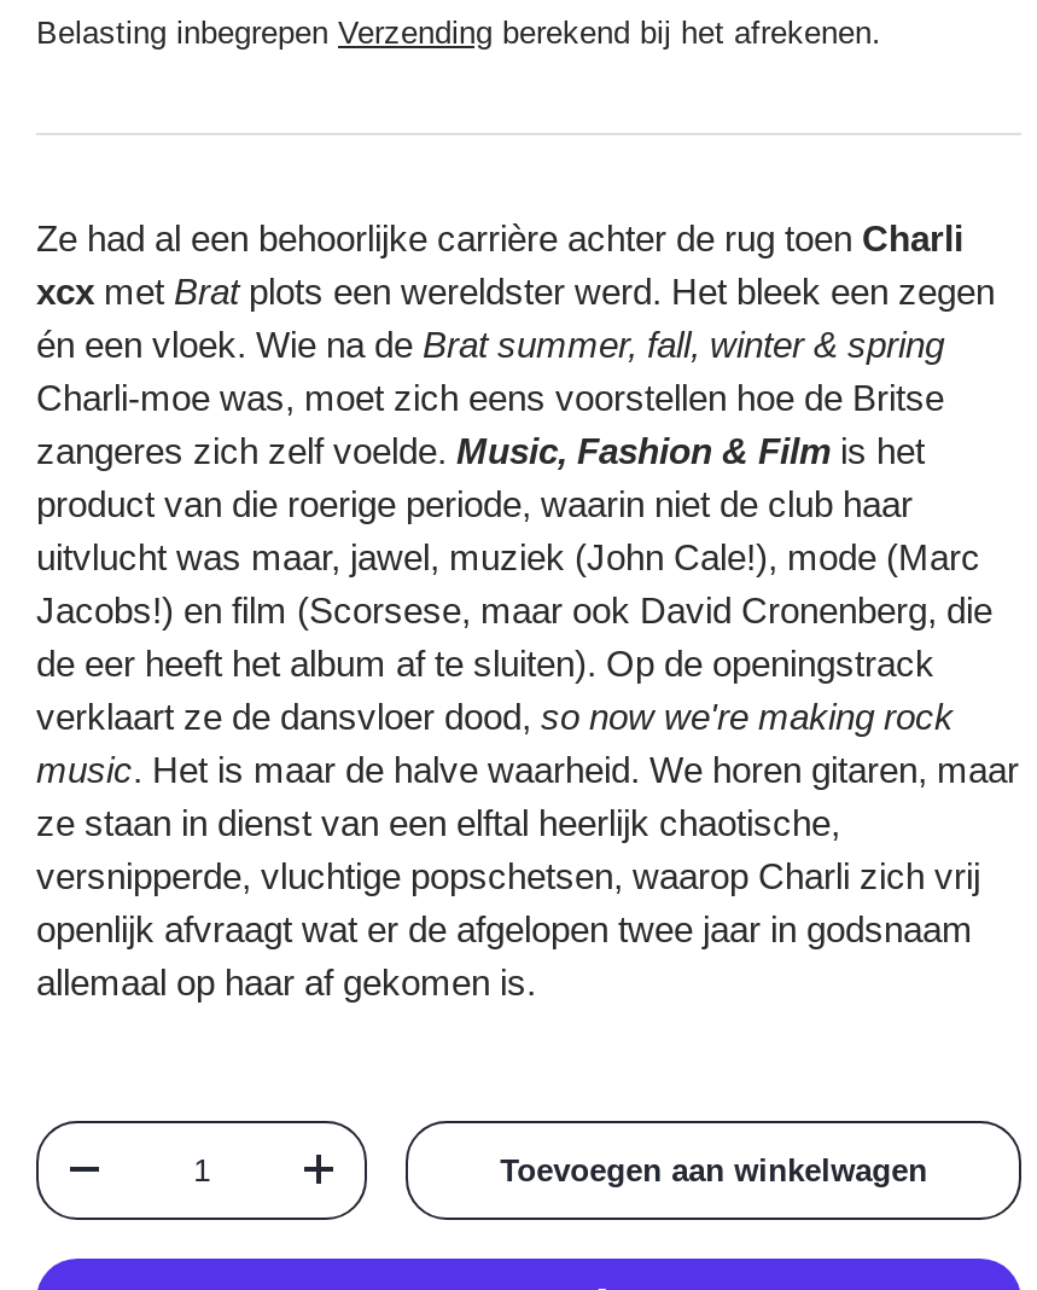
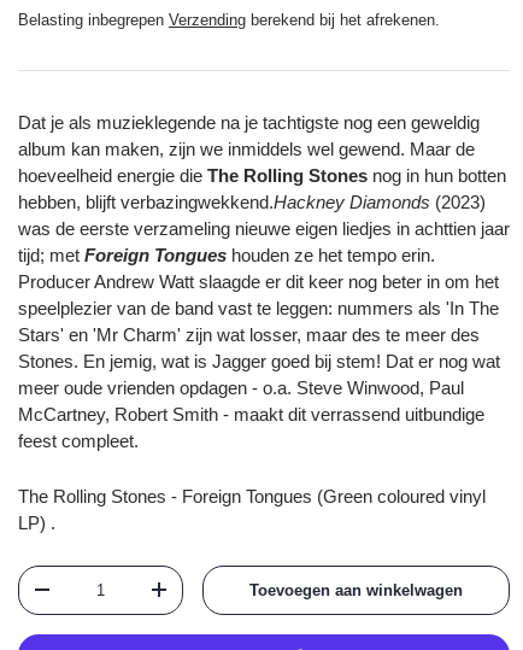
[36,217,1019,1002] Ze had al een behoorlijke carrière achter de rug toen Charli | xcx met Brat plots een wereldster werd. Het bleek een zegen | én een vloek. Wie na de Brat summer, fall, winter & spring | Charli-moe was, moet zich eens voorstellen hoe de Britse | zangeres zich zelf voelde. Music, Fashion & Film is het | product van die roerige periode, waarin niet de club haar | uitvlucht was maar, jawel, muziek (John Cale!), mode (Marc | Jacobs!) en film (Scorsese, maar ook David Cronenberg, die | de eer heeft het album af te sluiten). Op de openingstrack | verklaart ze de dansvloer dood, so now we're making rock | music. Het is maar de halve waarheid. We horen gitaren, maar | ze staan in dienst van een elftal heerlijk chaotische, | versnipperde, vluchtige popschetsen, waarop Charli zich vrij | openlijk afvraagt wat er de afgelopen twee jaar in godsnaam | allemaal op haar af gekomen is. -> [18,112,510,533] Dat je als muzieklegende na je tachtigste nog een geweldig | album kan maken, zijn we inmiddels wel gewend. Maar de | hoeveelheid energie die The Rolling Stones nog in hun botten | hebben, blijft verbazingwekkend.Hackney Diamonds (2023) | was de eerste verzameling nieuwe eigen liedjes in achttien jaar | tijd; met Foreign Tongues houden ze het tempo erin. | Producer Andrew Watt slaagde er dit keer nog beter in om het | speelplezier van de band vast te leggen: nummers als 'In The | Stars' en 'Mr Charm' zijn wat losser, maar des te meer des | Stones. En jemig, wat is Jagger goed bij stem! Dat er nog wat | meer oude vrienden opdagen - o.a. Steve Winwood, Paul | McCartney, Robert Smith - maakt dit verrassend uitbundige | feest compleet. | The Rolling Stones - Foreign Tongues (Green coloured vinyl | LP).

